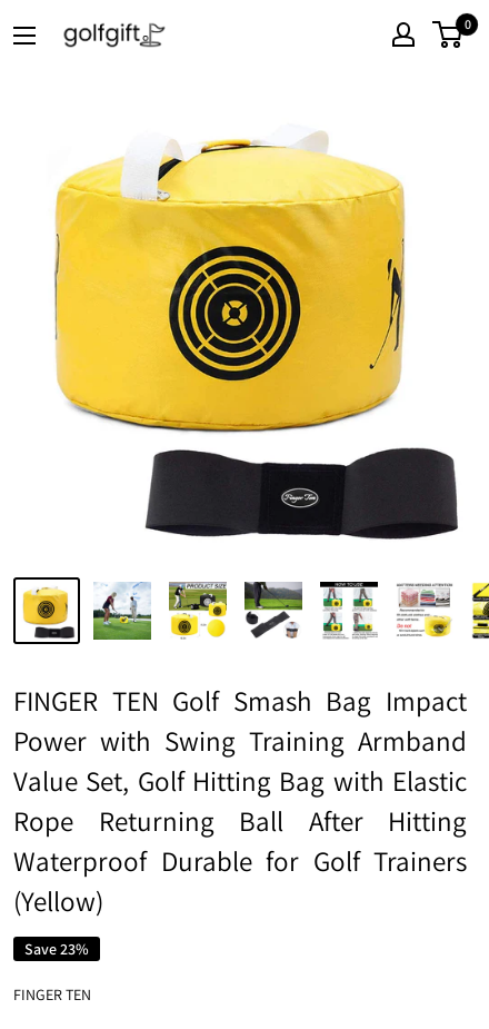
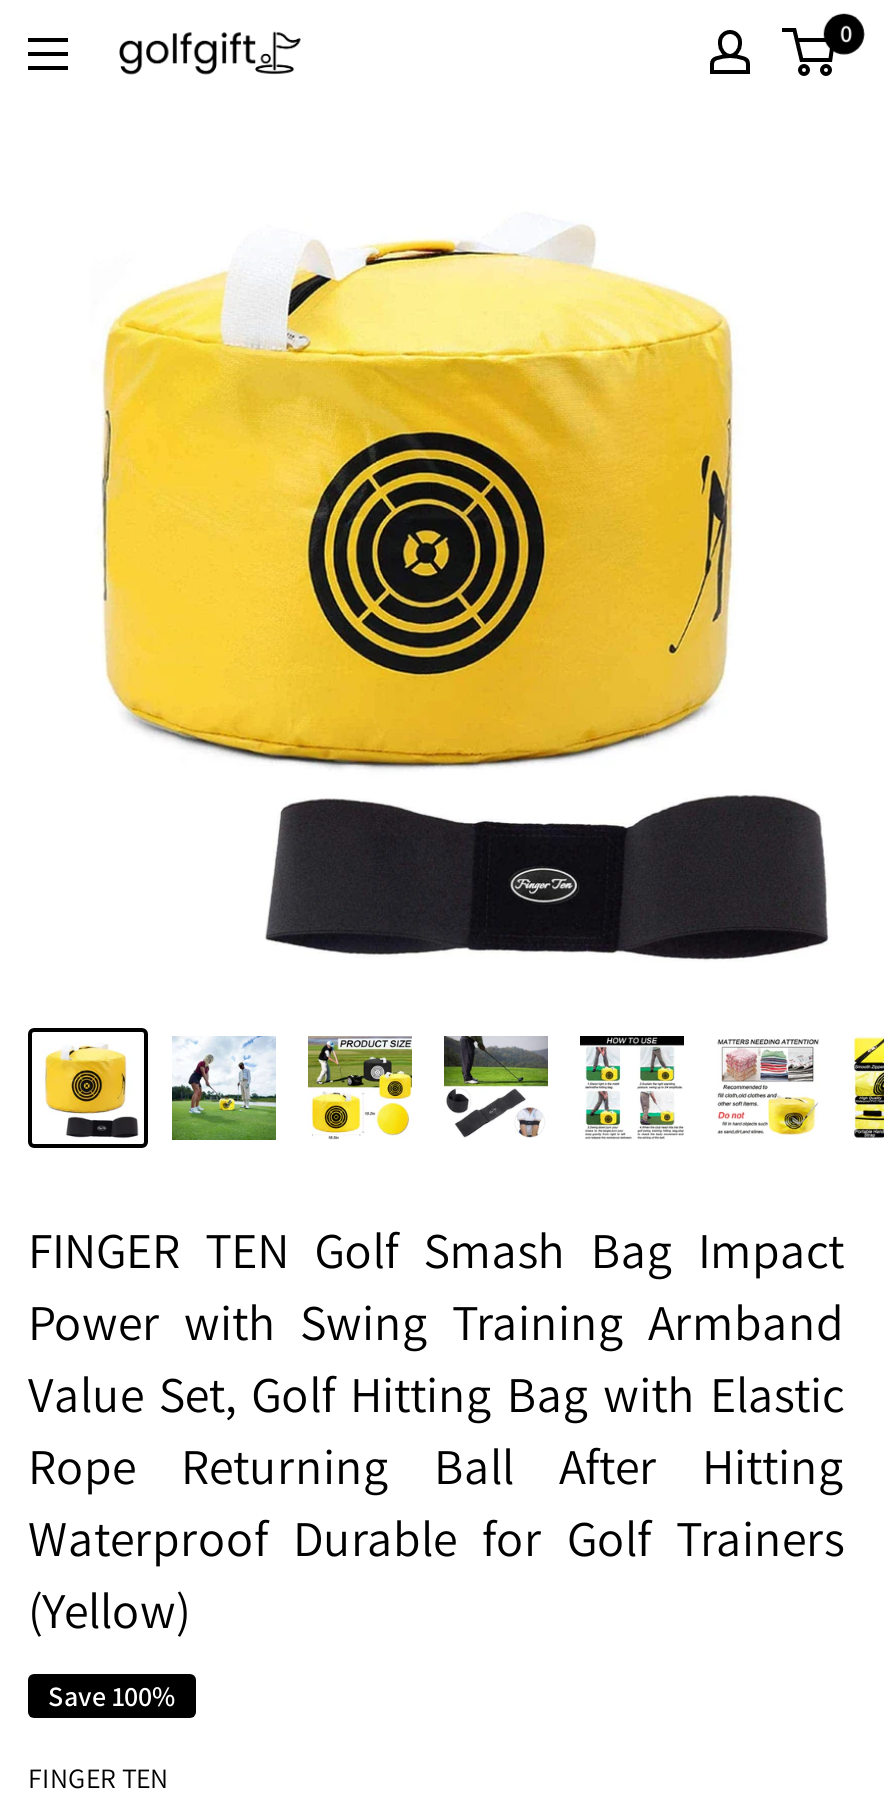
[24,938,89,958] Save 23% -> [48,1677,176,1713] Save 100%

